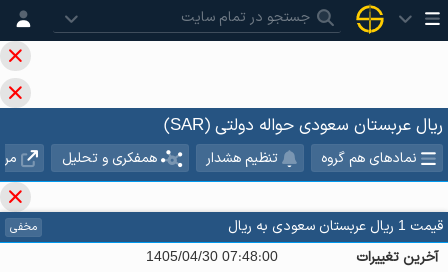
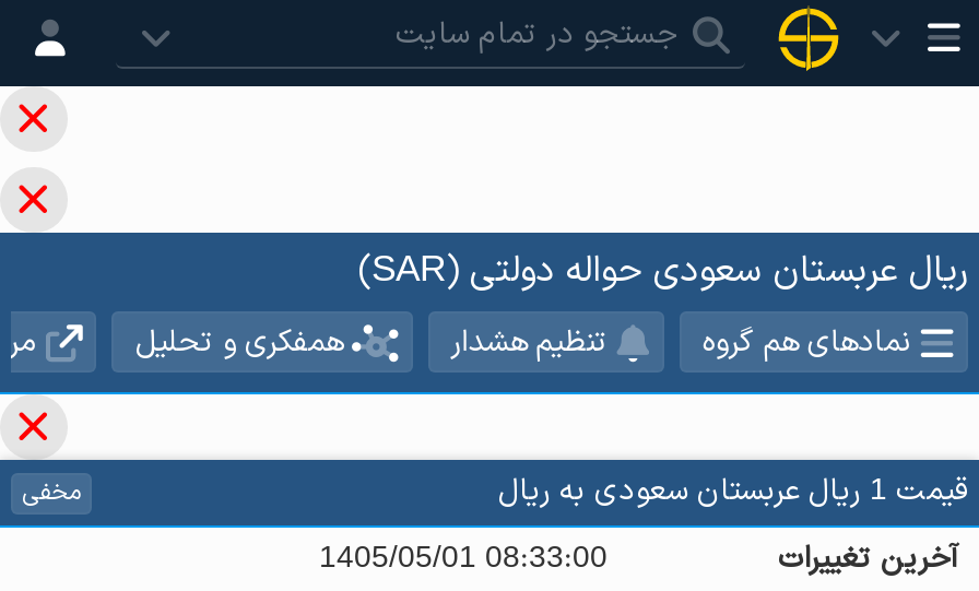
[146,247,278,268] 1405/04/30 07:48:00 -> [319,536,608,581] 1405/05/01 08:33:00

